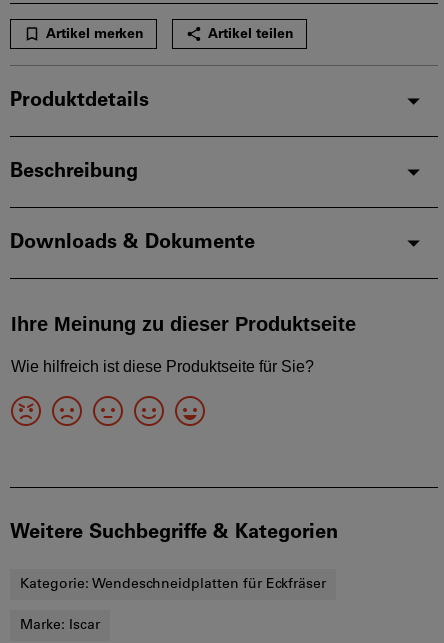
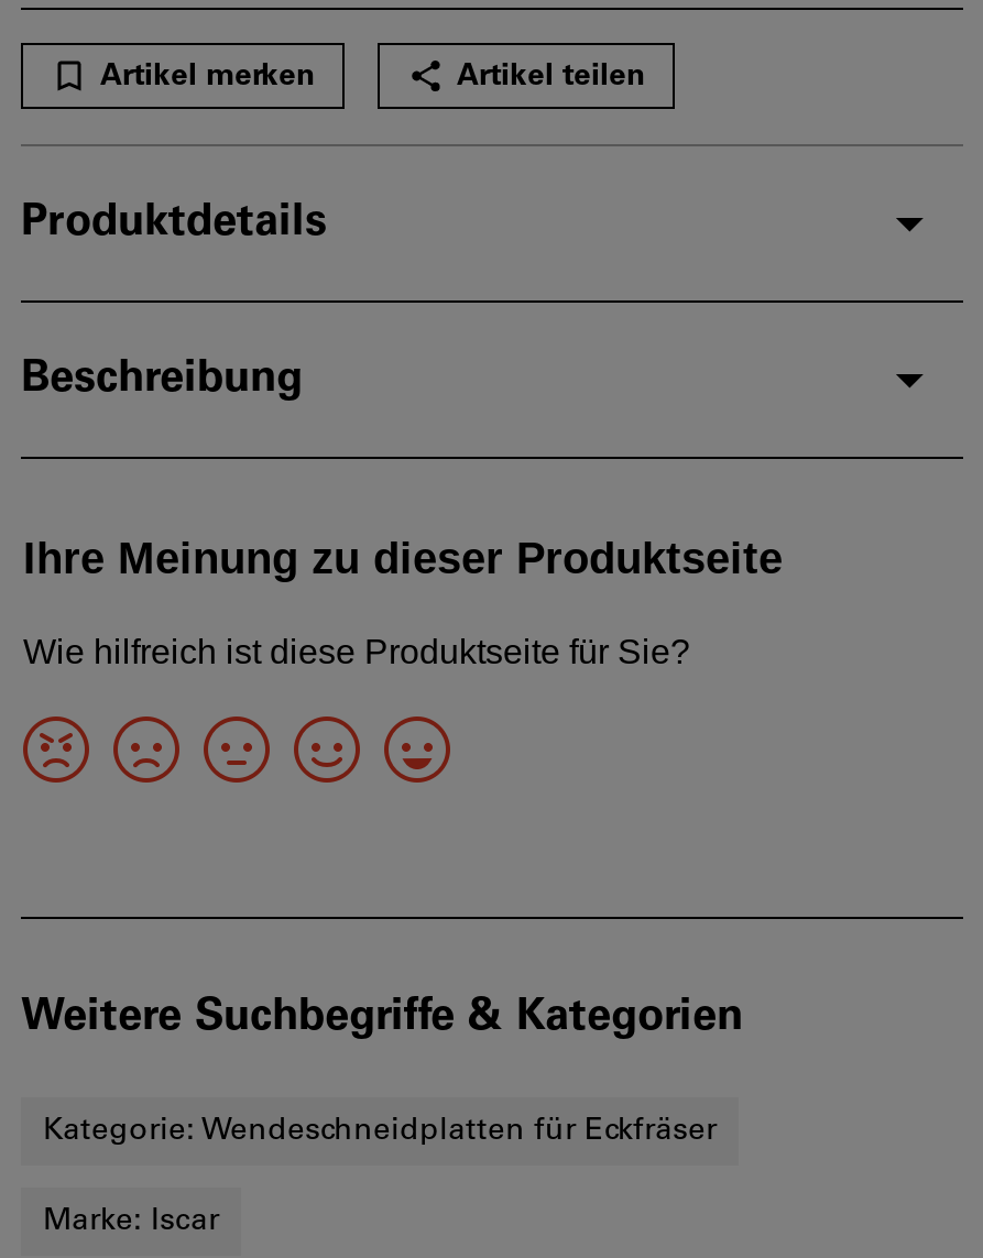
[10,233,255,253] Downloads & Dokumente -> none

